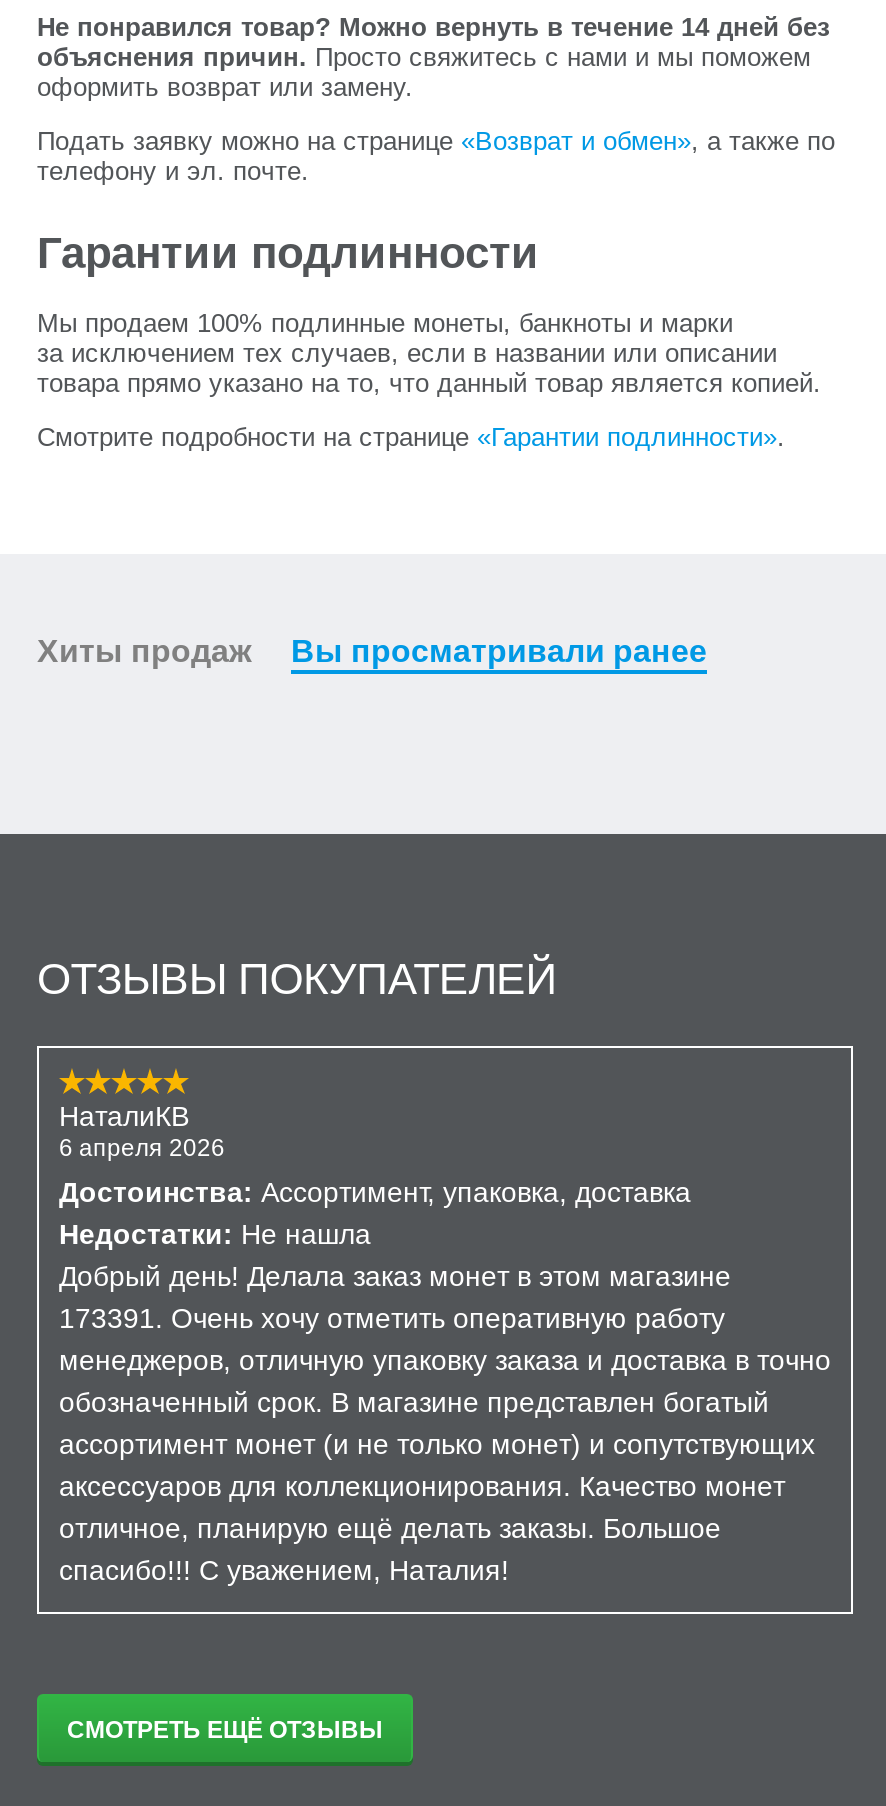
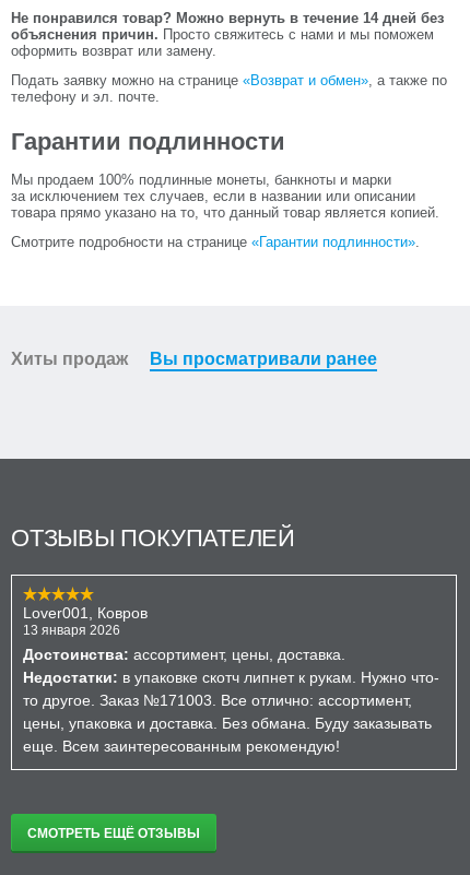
[59,1100,831,1586] НаталиКВ | 6 апреля 2026 | Достоинства: Ассортимент, упаковка, доставка | Недостатки: Не нашла | Добрый день! Делала заказ монет в этом магазине | 173391. Очень хочу отметить оперативную работу | менеджеров, отличную упаковку заказа и доставка в точно | обозначенный срок. В магазине представлен богатый | ассортимент монет (и не только монет) и сопутствующих | аксессуаров для коллекционирования. Качество монет | отличное, планирую ещё делать заказы. Большое | спасибо!!! С уважением, Наталия! -> [23,604,439,755] Lover001, Ковров | 13 января 2026 | Достоинства: ассортимент, цены, доставка. | Недостатки: в упаковке скотч липнет к рукам. Нужно что- | то другое. Заказ №171003. Все отлично: ассортимент, | цены, упаковка и доставка. Без обмана. Буду заказывать | еще. Всем заинтересованным рекомендую!

